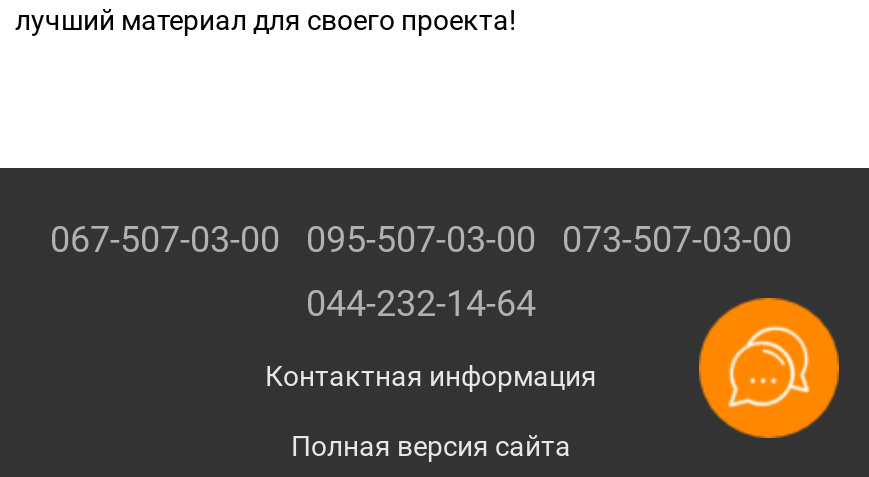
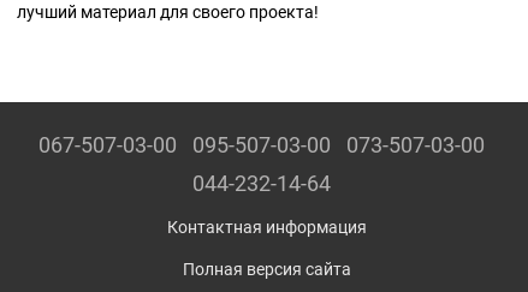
[697,296,841,440] [image] -> none

